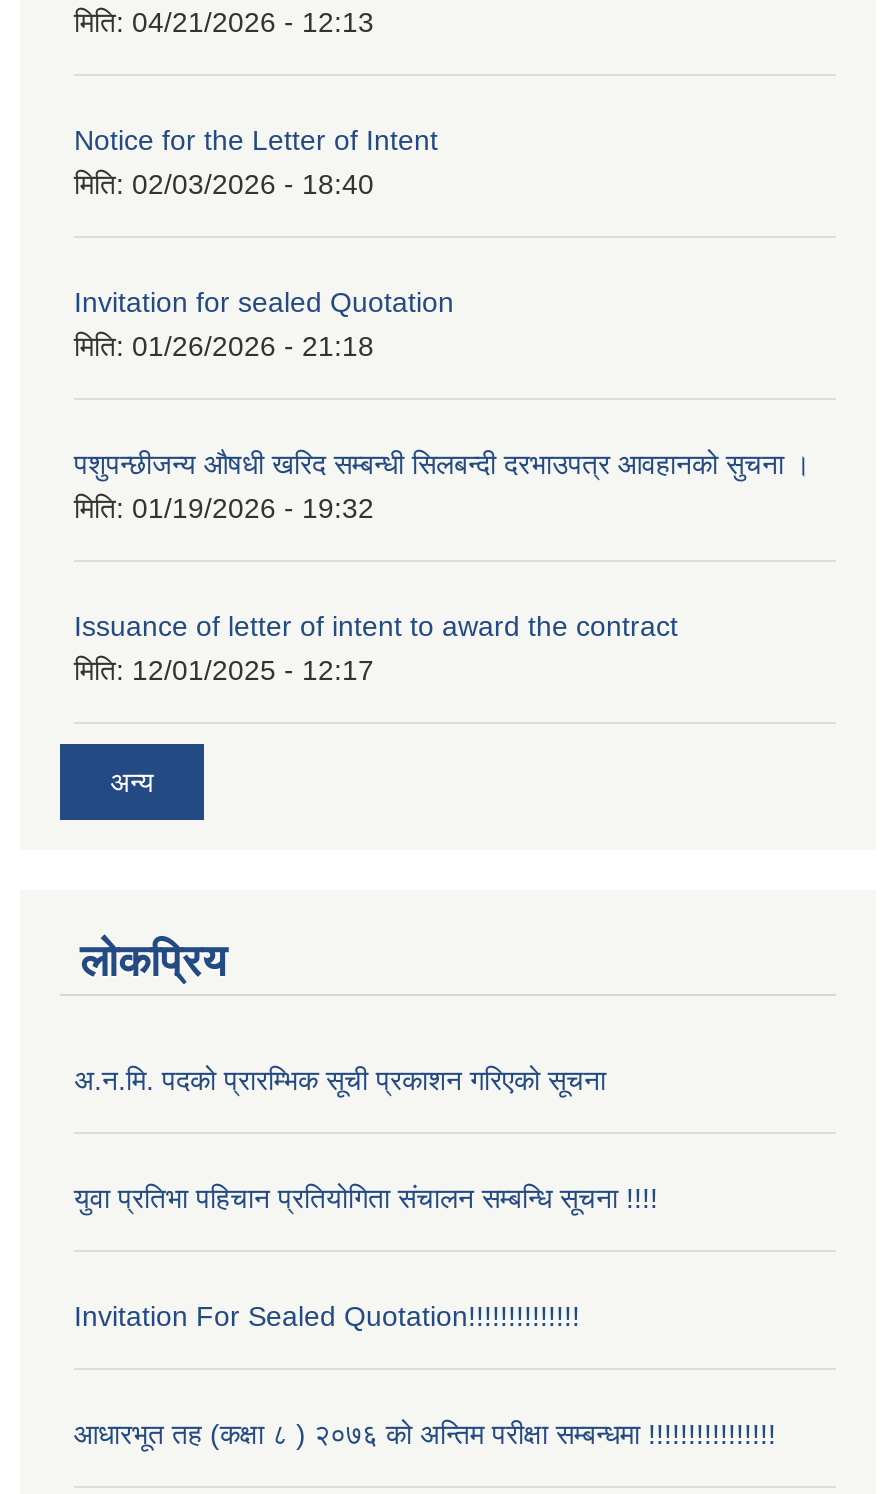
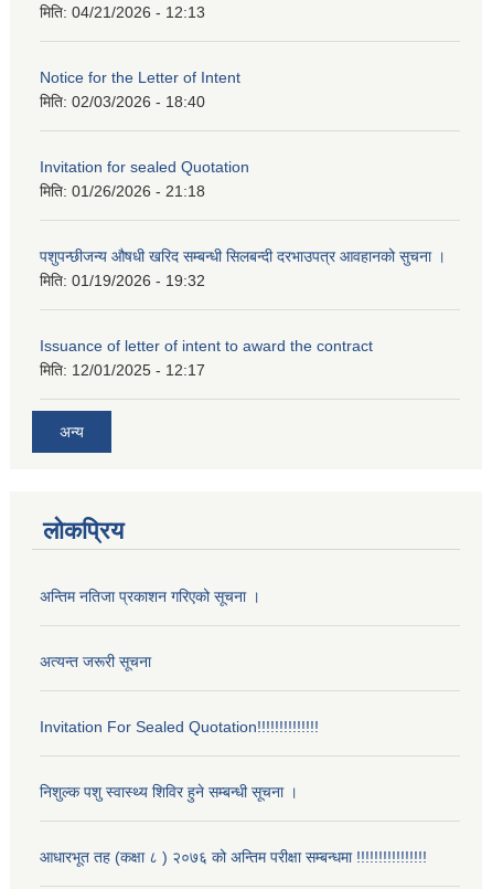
[74,1065,606,1097] अ.न.मि. पदको प्रारम्भिक सूची प्रकाशन गरिएको सूचना -> [40,588,260,606] अन्तिम नतिजा प्रकाशन गरिएको सूचना ।
[74,1183,658,1215] युवा प्रतिभा पहिचान प्रतियोगिता संचालन सम्बन्धि सूचना !!!! -> [40,653,151,671] अत्यन्त जरूरी सूचना
none -> [40,783,298,801] निशुल्क पशु स्वास्थ्य शिविर हुने सम्बन्धी सूचना ।

